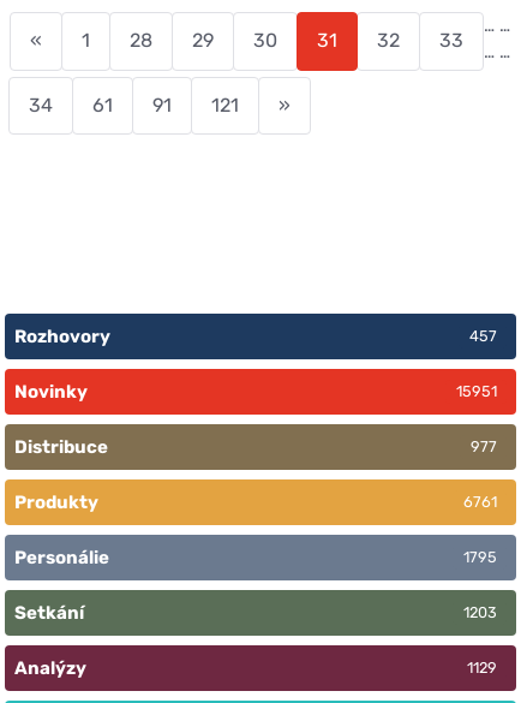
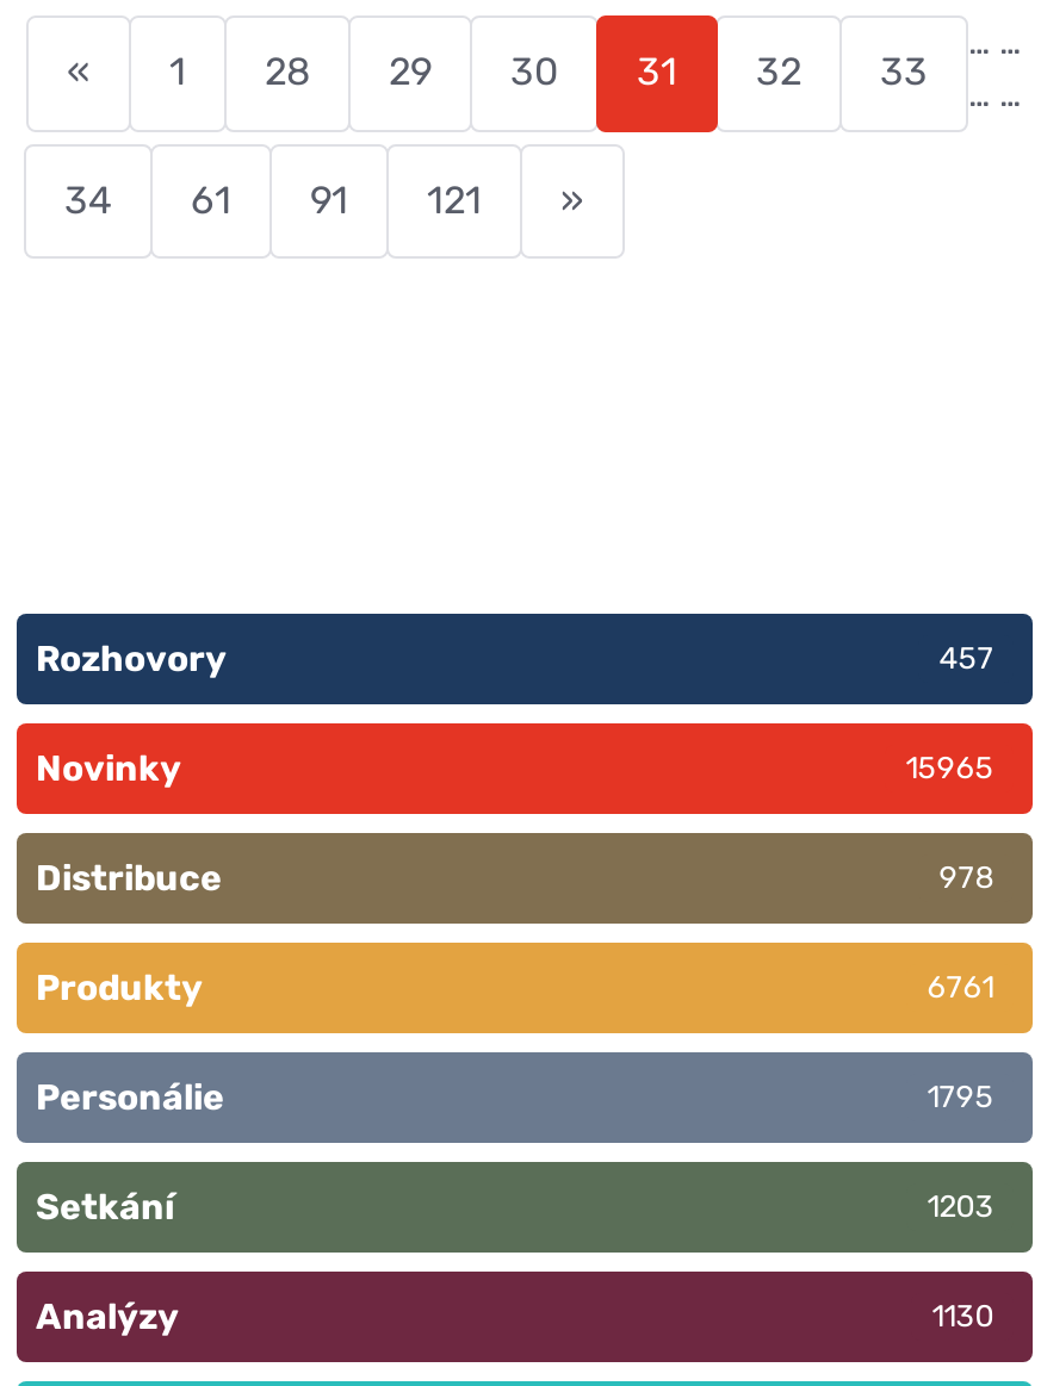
[456,382,497,400] 15951 -> [906,750,994,785] 15965
[470,437,497,455] 977 -> [939,859,994,895] 978
[467,659,497,677] 1129 -> [932,1298,994,1334] 1130

